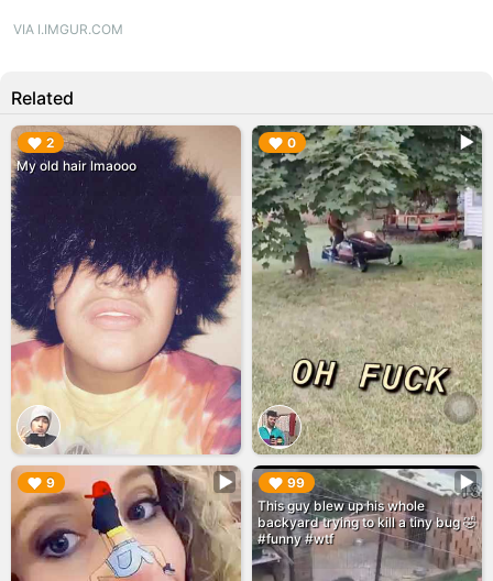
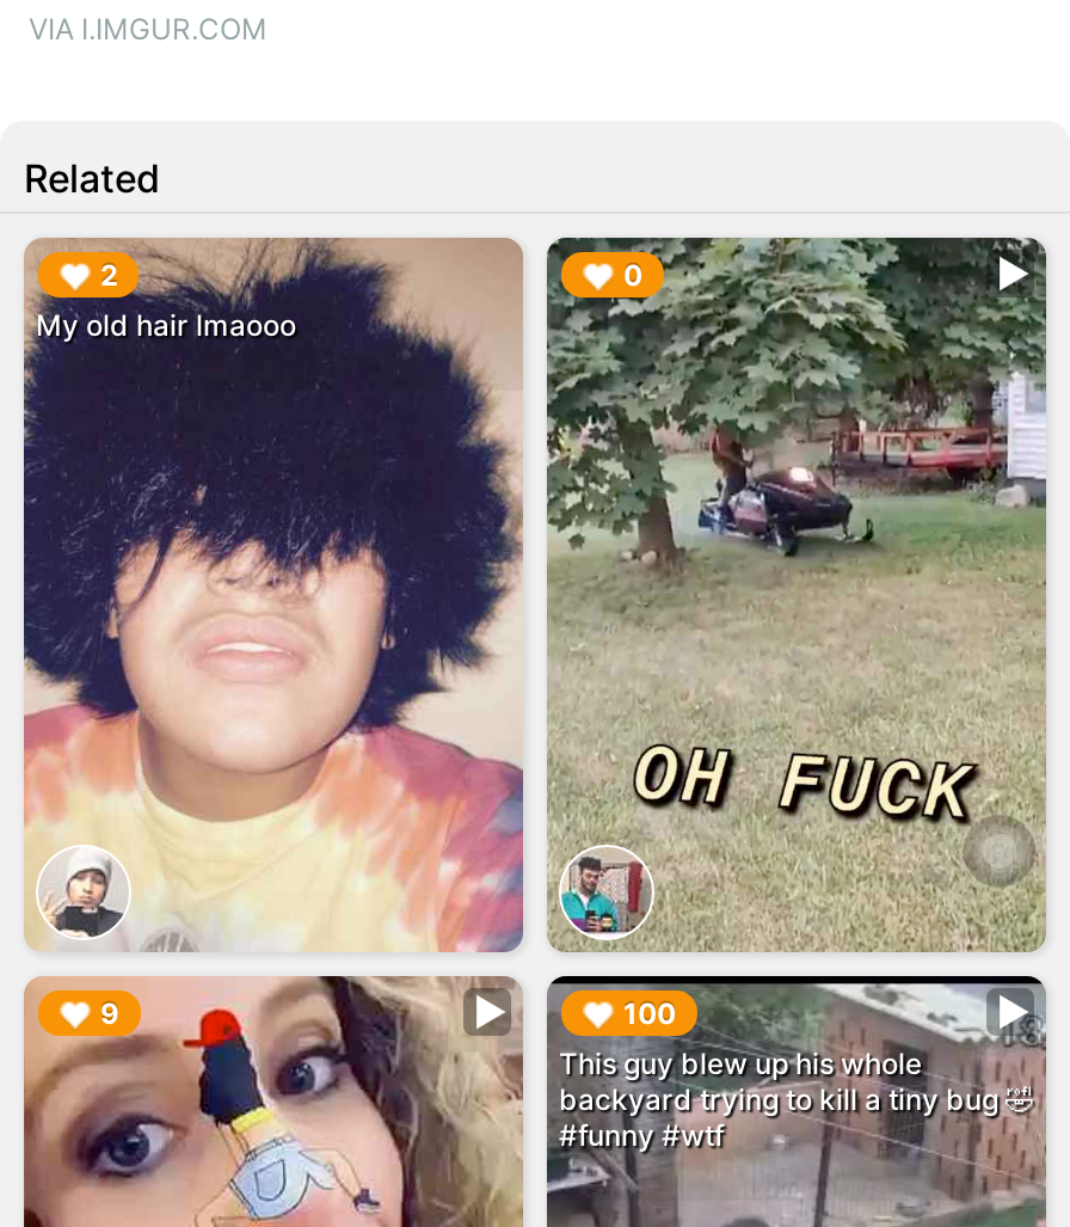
[287,475,305,491] 99 -> [623,997,676,1031] 100

